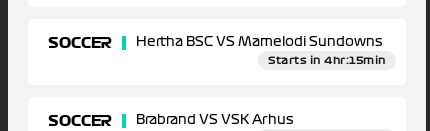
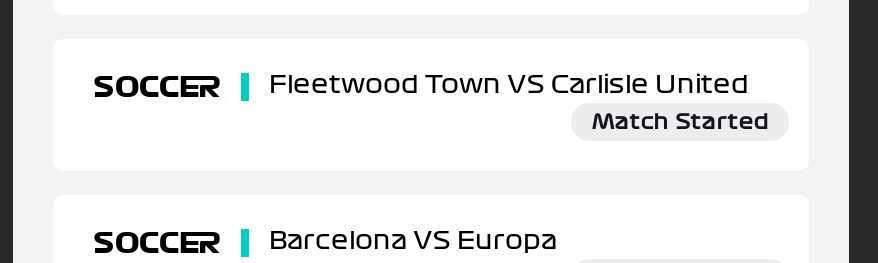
[136,36,383,48] Hertha BSC VS Mamelodi Sundowns -> [269,73,749,97] Fleetwood Town VS Carlisle United
[268,55,386,66] Starts in 4hr:15min -> [591,111,769,133] Match Started
[136,114,294,126] Brabrand VS VSK Arhus -> [269,229,557,253] Barcelona VS Europa

